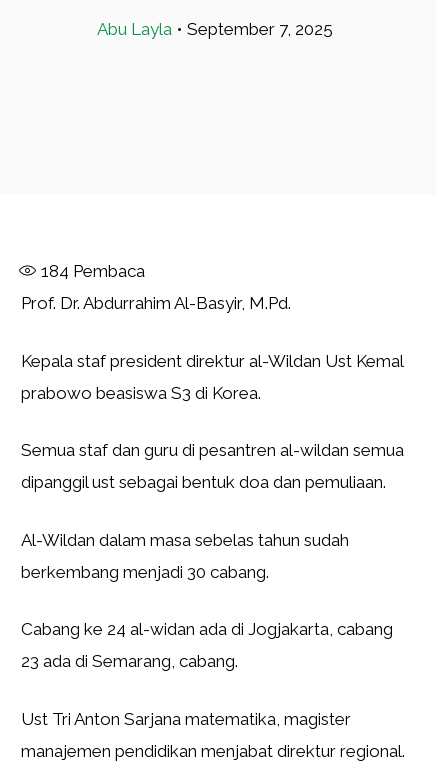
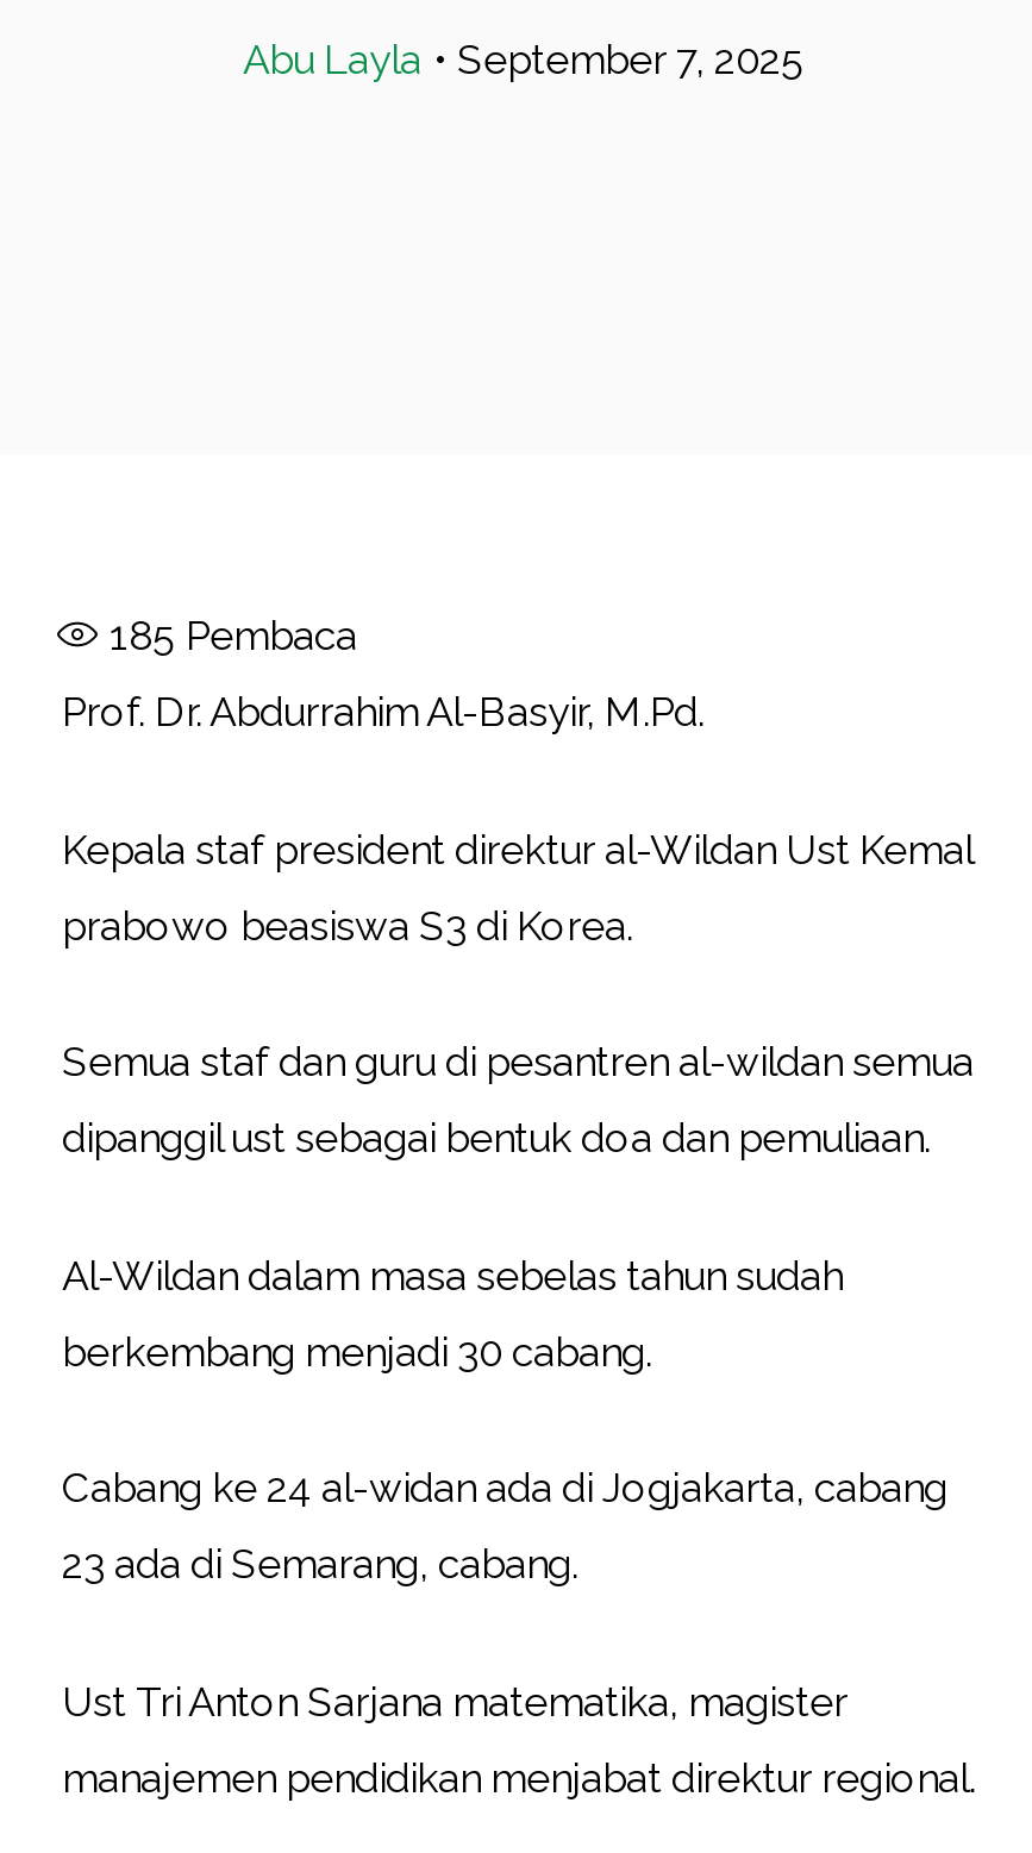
[41,261,145,281] 184 Pembaca -> [110,612,357,659] 185 Pembaca

